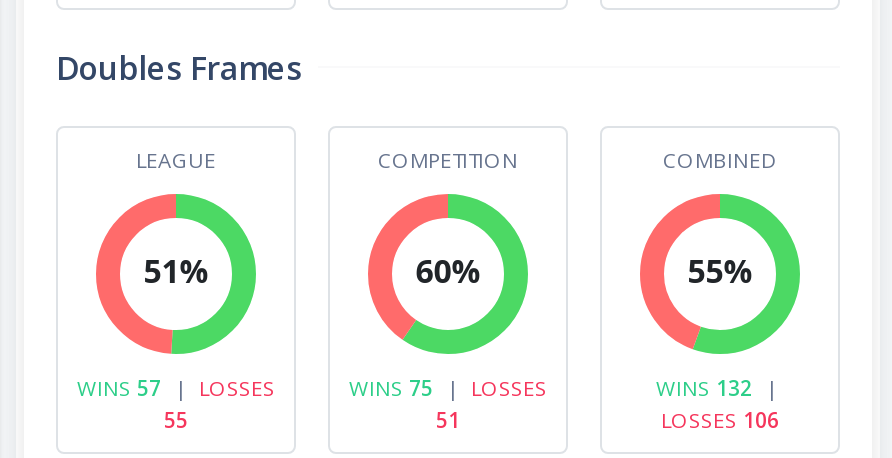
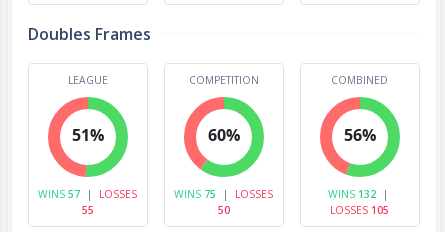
[687,248,752,291] 55% -> [344,124,376,146] 56%
[436,405,460,433] 51 -> [218,203,230,217] 50
[661,405,779,433] LOSSES 106 -> [330,203,389,217] LOSSES 105

